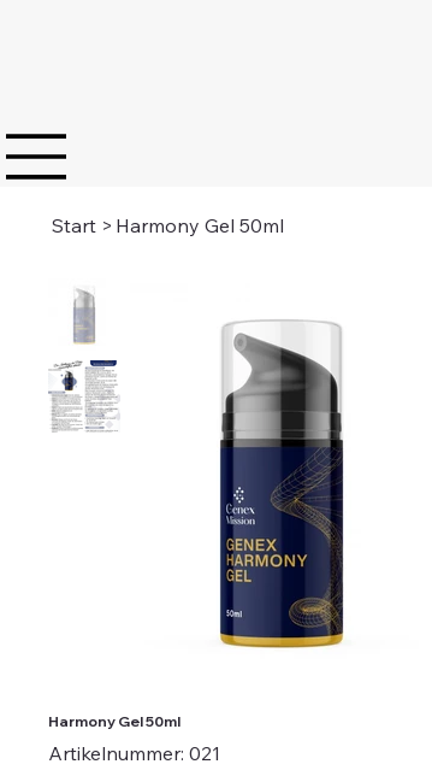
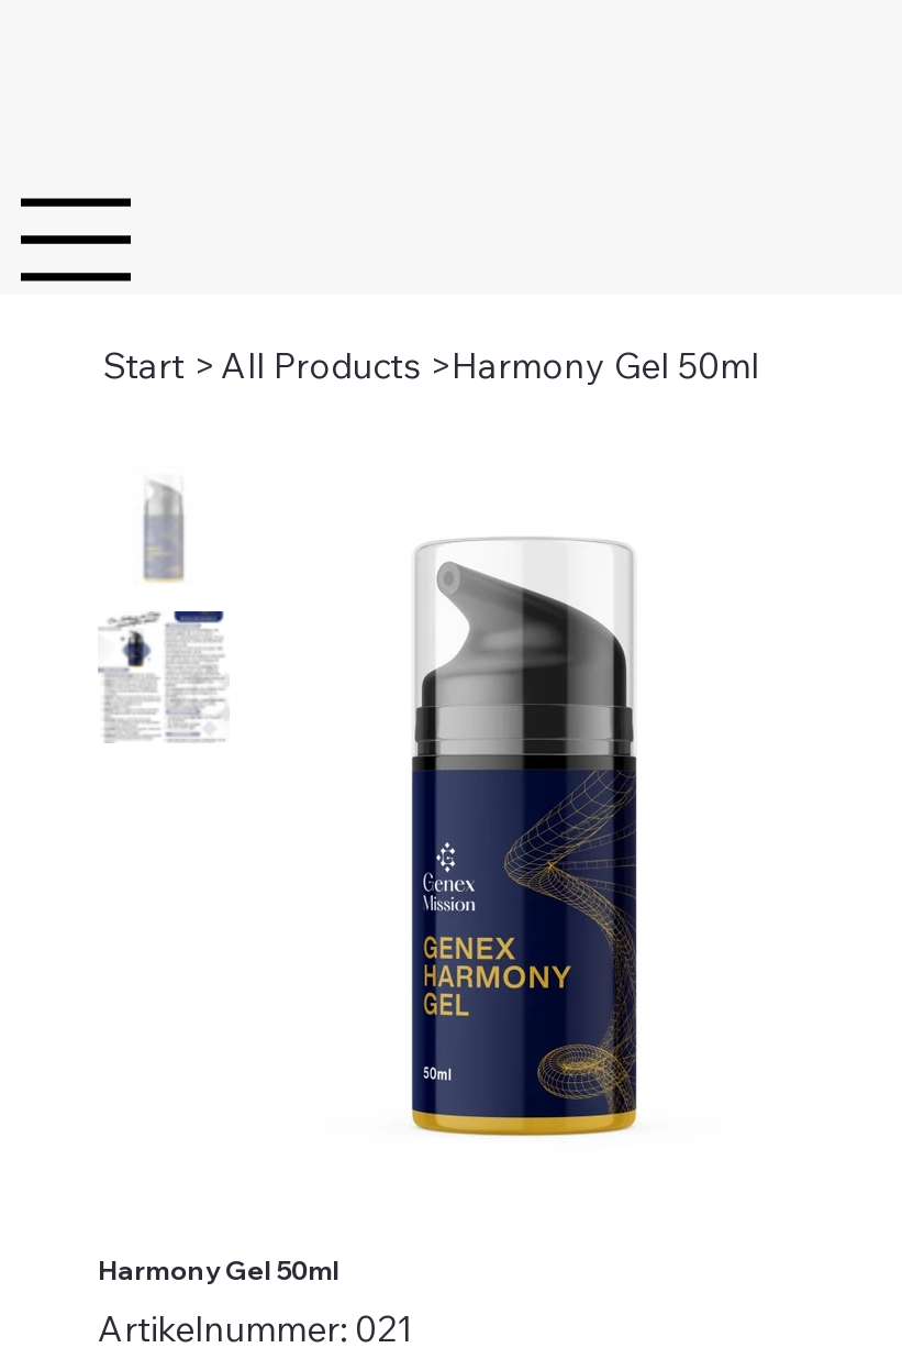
[51,213,284,237] Start > Harmony Gel 50ml -> [103,343,759,387] Start > All Products >Harmony Gel 50ml

